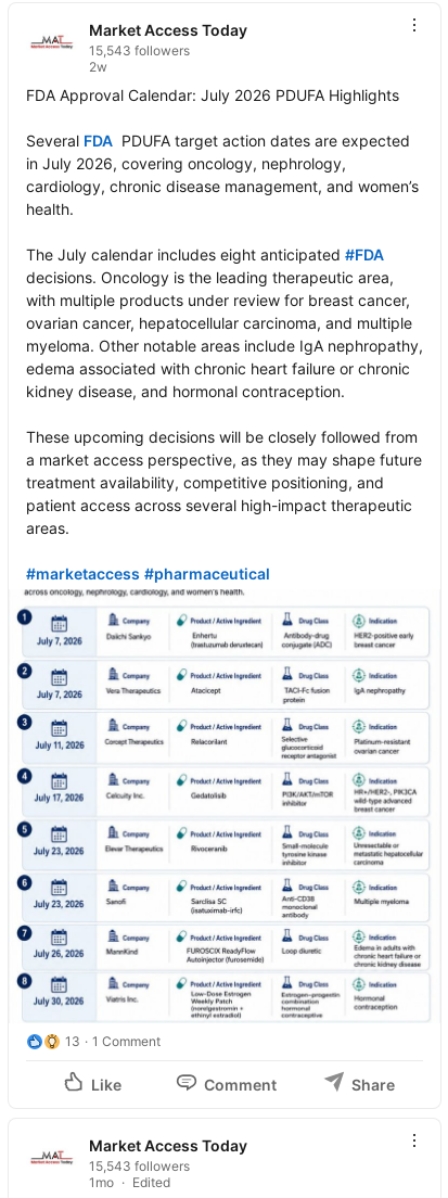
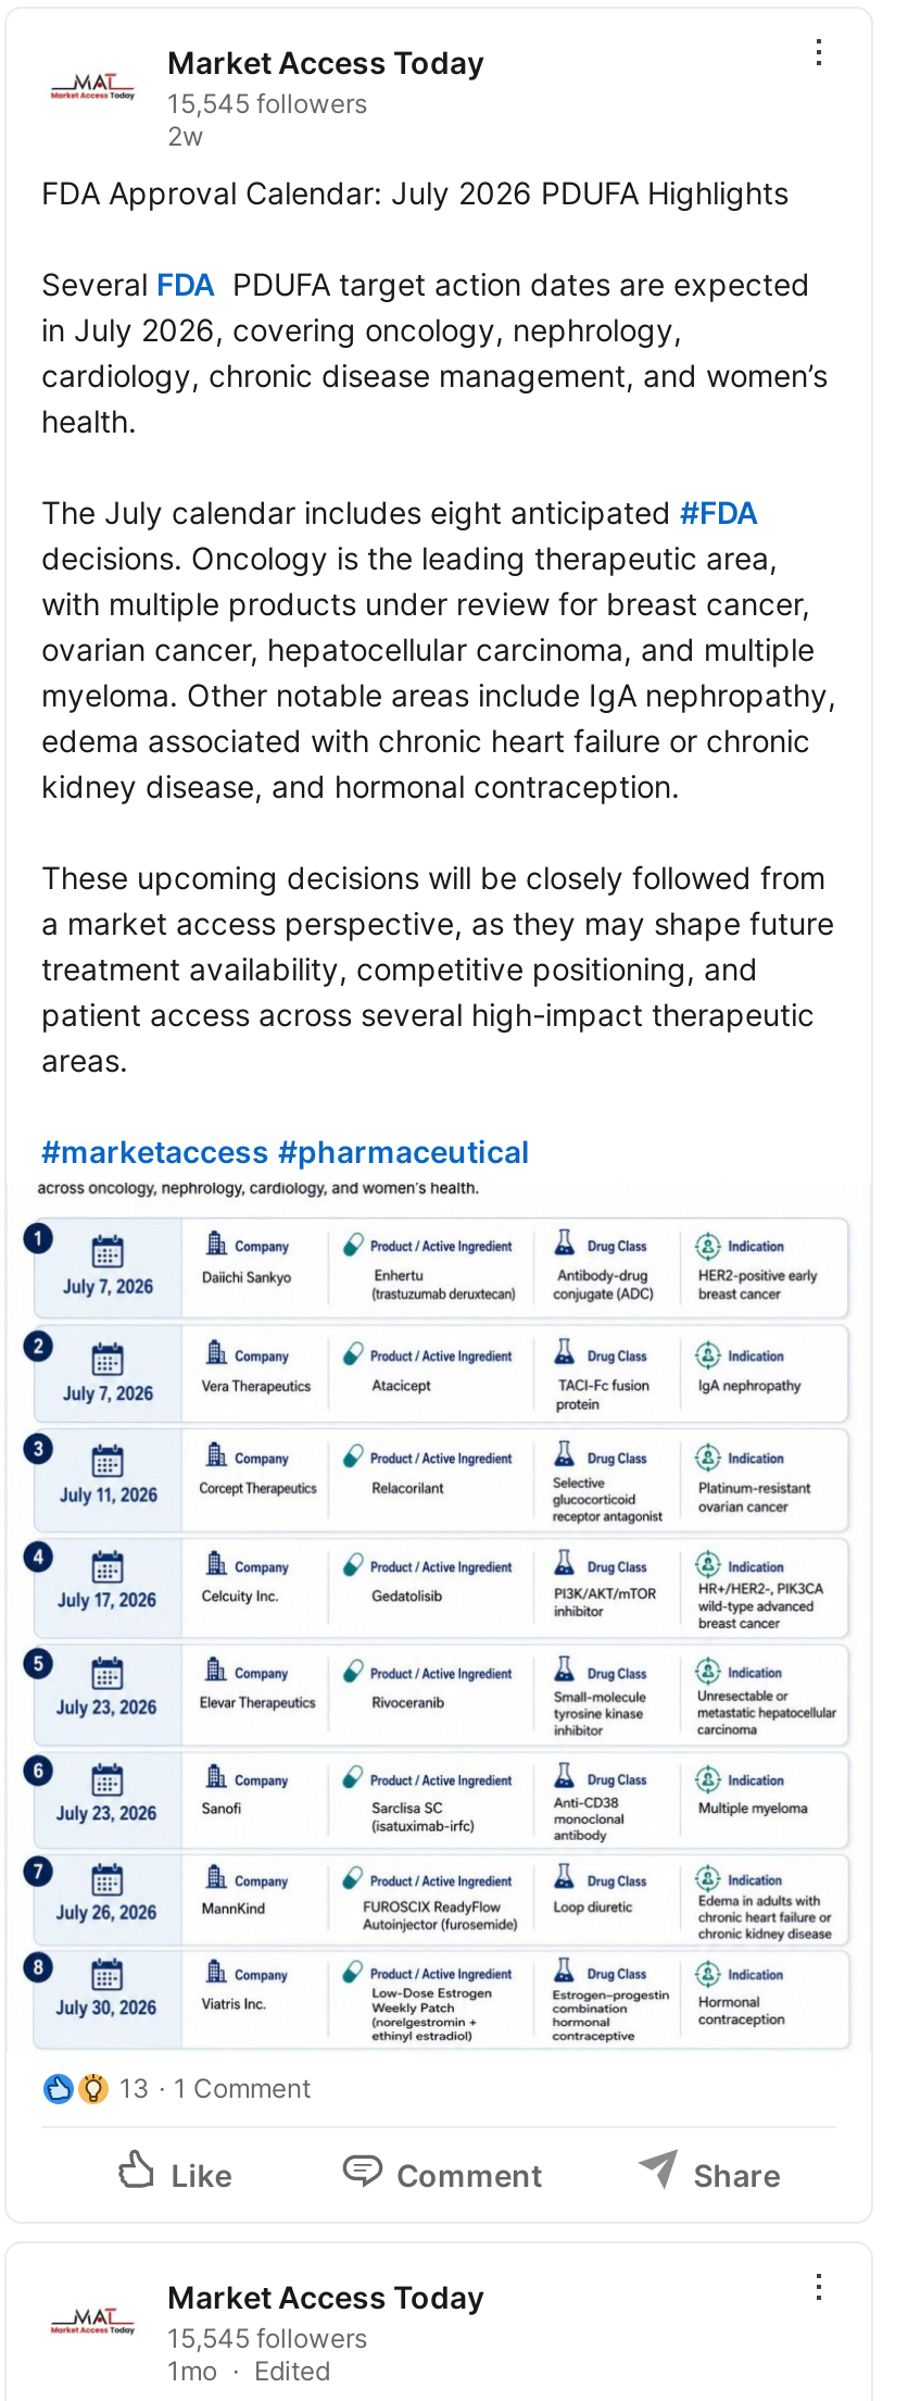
[89,42,190,58] 15,543 followers -> [167,87,367,119] 15,545 followers
[89,1158,190,1174] 15,543 followers -> [167,2321,367,2354] 15,545 followers

